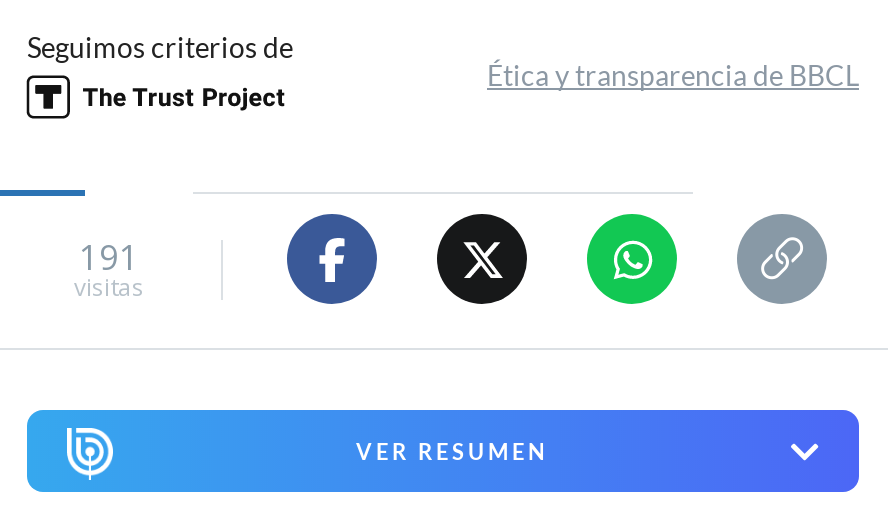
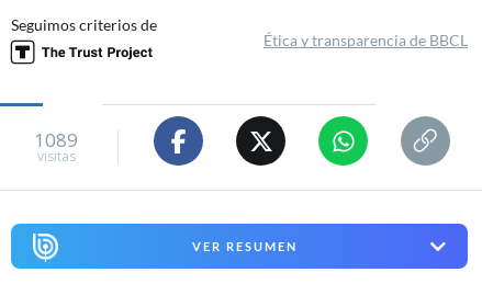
[79,234,139,280] 191 -> [34,127,78,152] 1089

